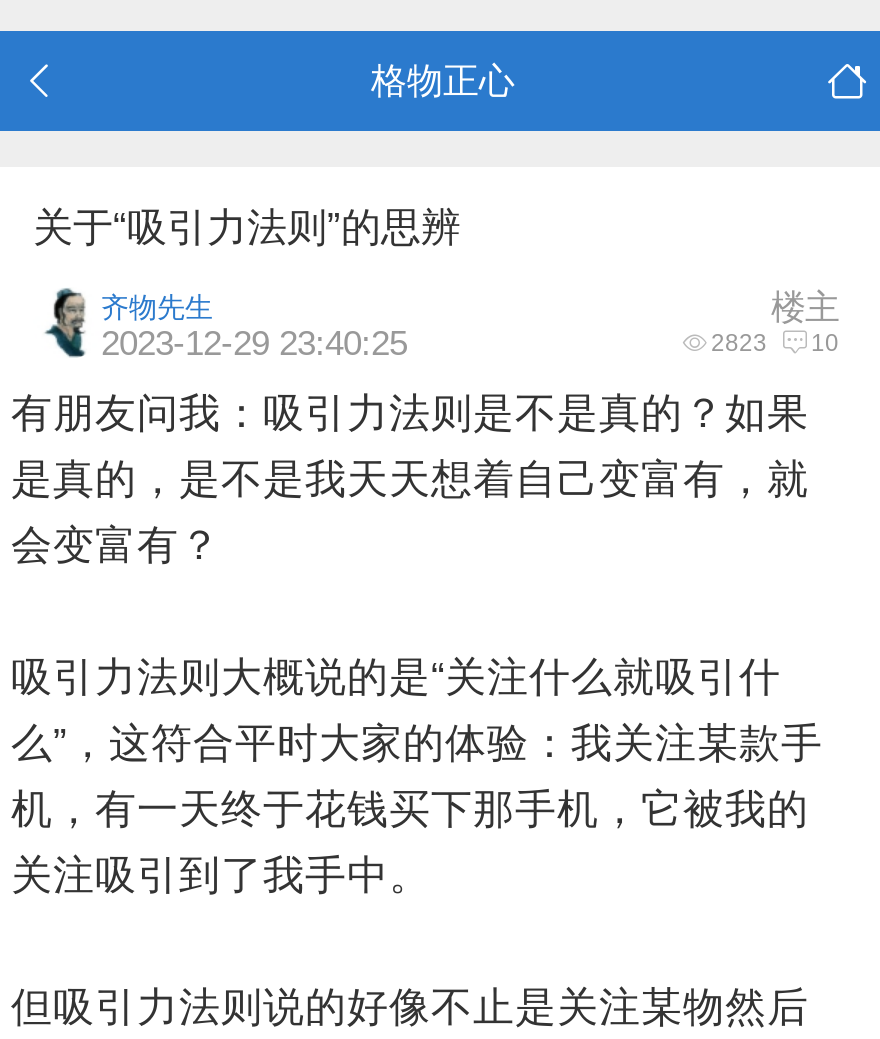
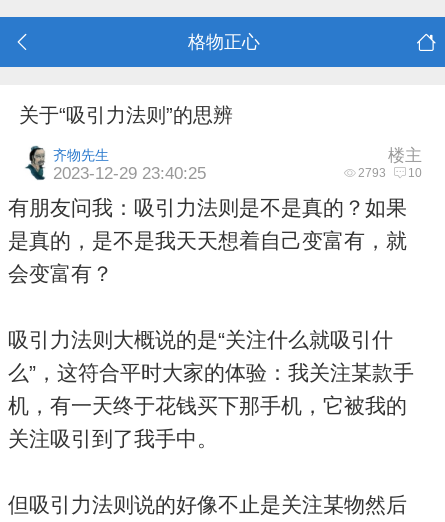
[711,329,839,357] 2823 10 -> [358,166,422,180] 2793 10

